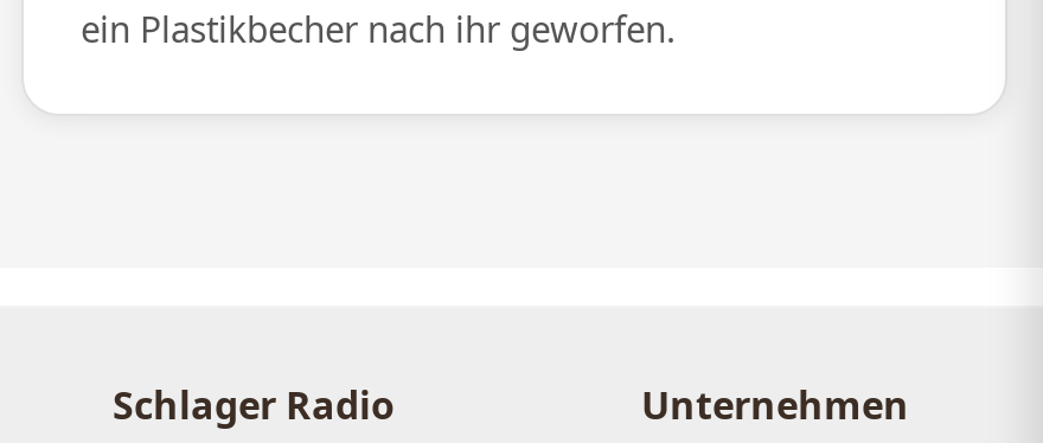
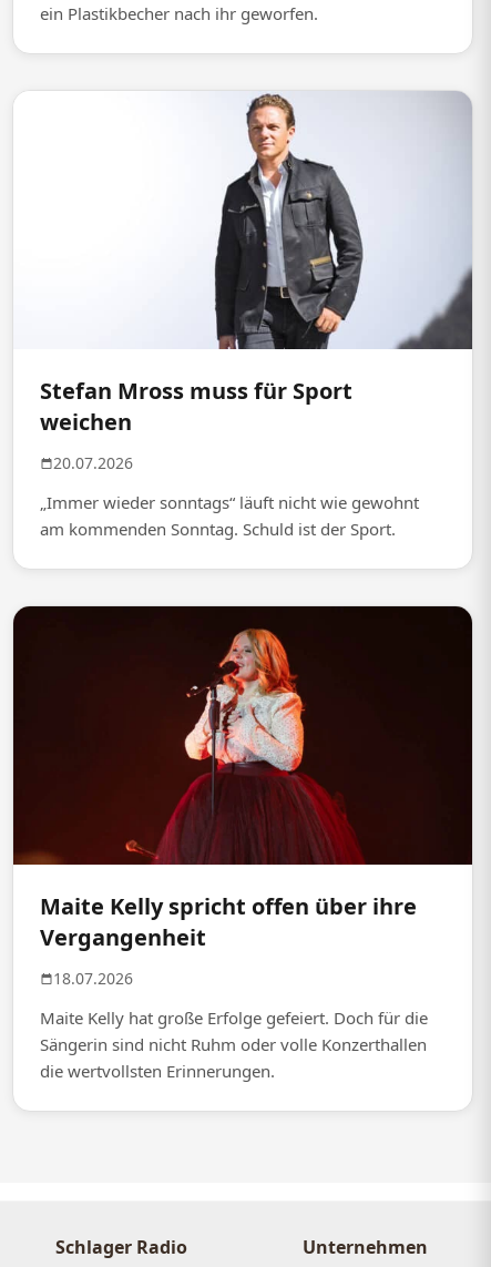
none -> [12,605,473,1082] [image] | Maite Kelly spricht offen über ihre | Vergangenheit | 18.07.2026 | Maite Kelly hat große Erfolge gefeiert. Doch für die | Sängerin sind nicht Ruhm oder volle Konzerthallen | die wertvollsten Erinnerungen.
none -> [40,91,473,540] [image] | Stefan Mross muss für Sport | weichen | 20.07.2026 | „Immer wieder sonntags“ läuft nicht wie gewohnt | am kommenden Sonntag. Schuld ist der Sport.
none -> [214,92,364,350] [image]

